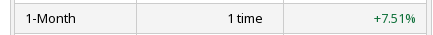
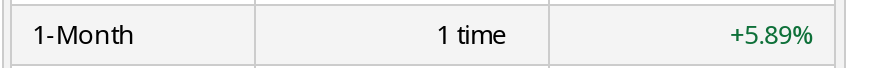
[374,9,416,27] +7.51% -> [730,16,814,52] +5.89%

